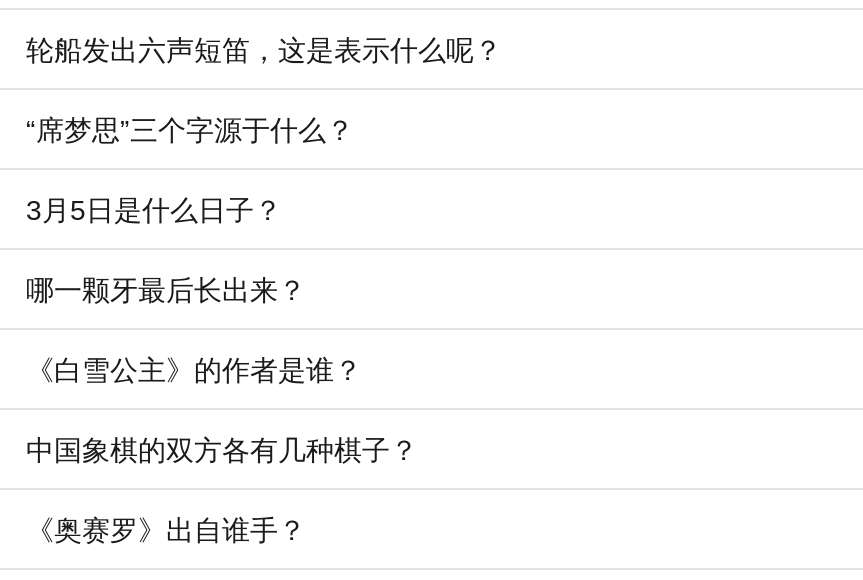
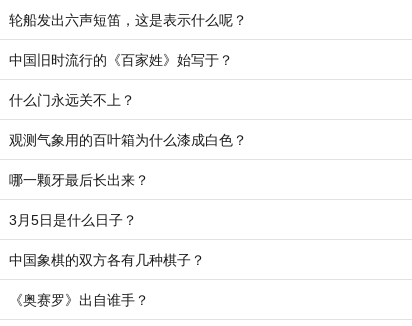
[26,114,354,146] “席梦思”三个字源于什么？ -> [9,52,247,148] 中国旧时流行的《百家姓》始写于？ | 什么门永远关不上？ | 观测气象用的百叶箱为什么漆成白色？
moved [26,194,282,226] -> [9,212,137,228]: 3月5日是什么日子？
[26,354,362,386] 《白雪公主》的作者是谁？ -> none

